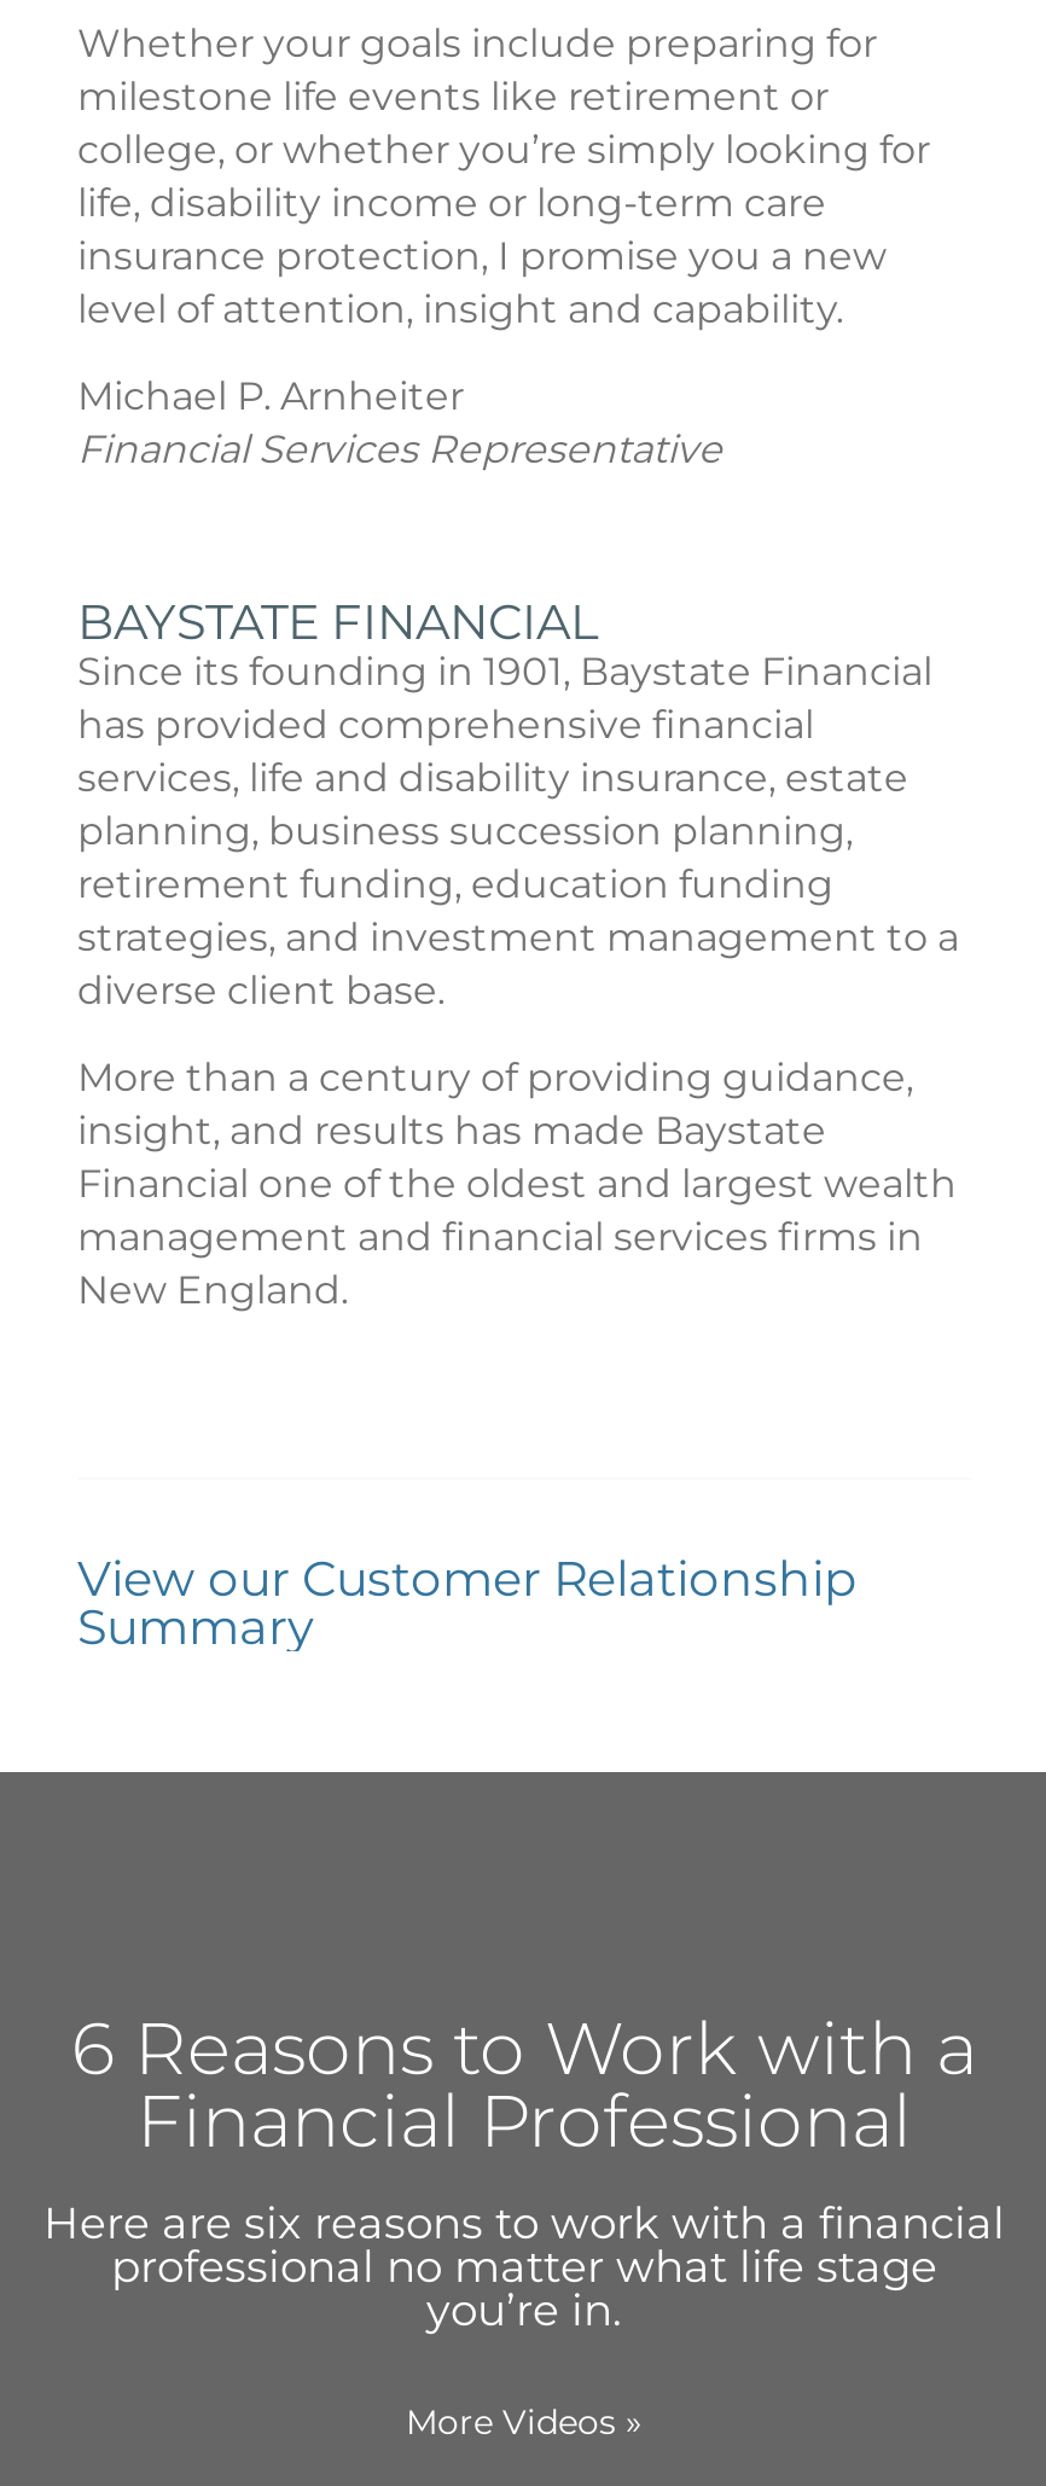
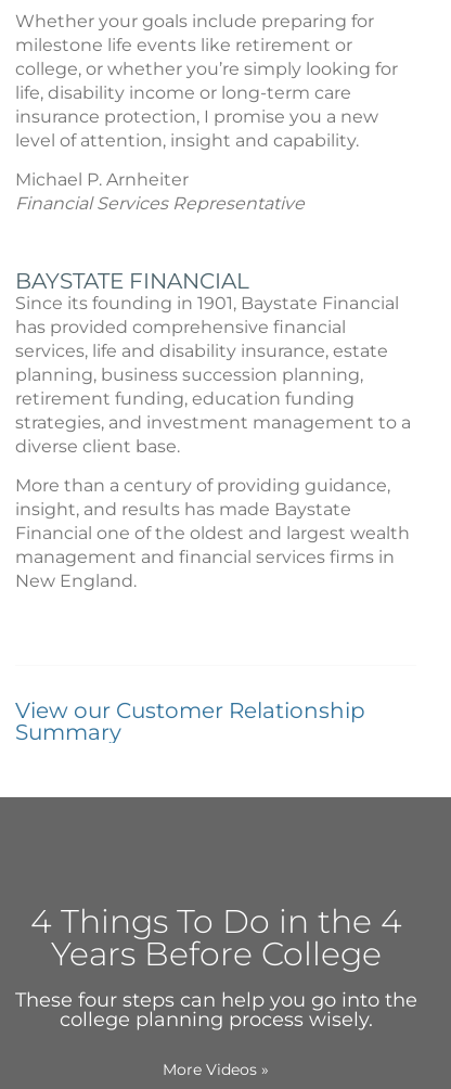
[43,2003,1005,2336] 6 Reasons to Work with a | Financial Professional | Here are six reasons to work with a financial | professional no matter what life stage | you’re in. -> [15,901,417,1031] 4 Things To Do in the 4 | Years Before College | These four steps can help you go into the | college planning process wisely.

